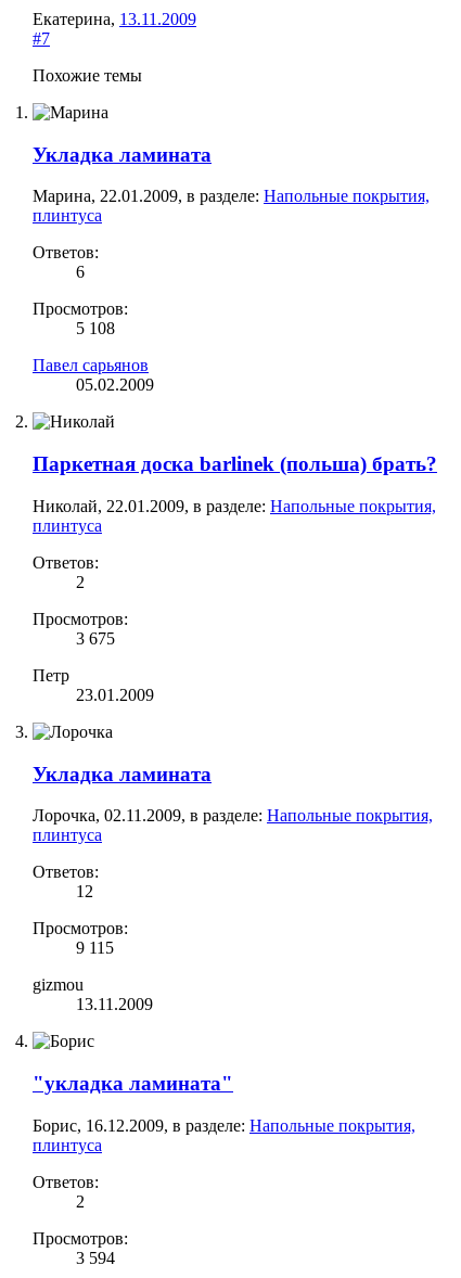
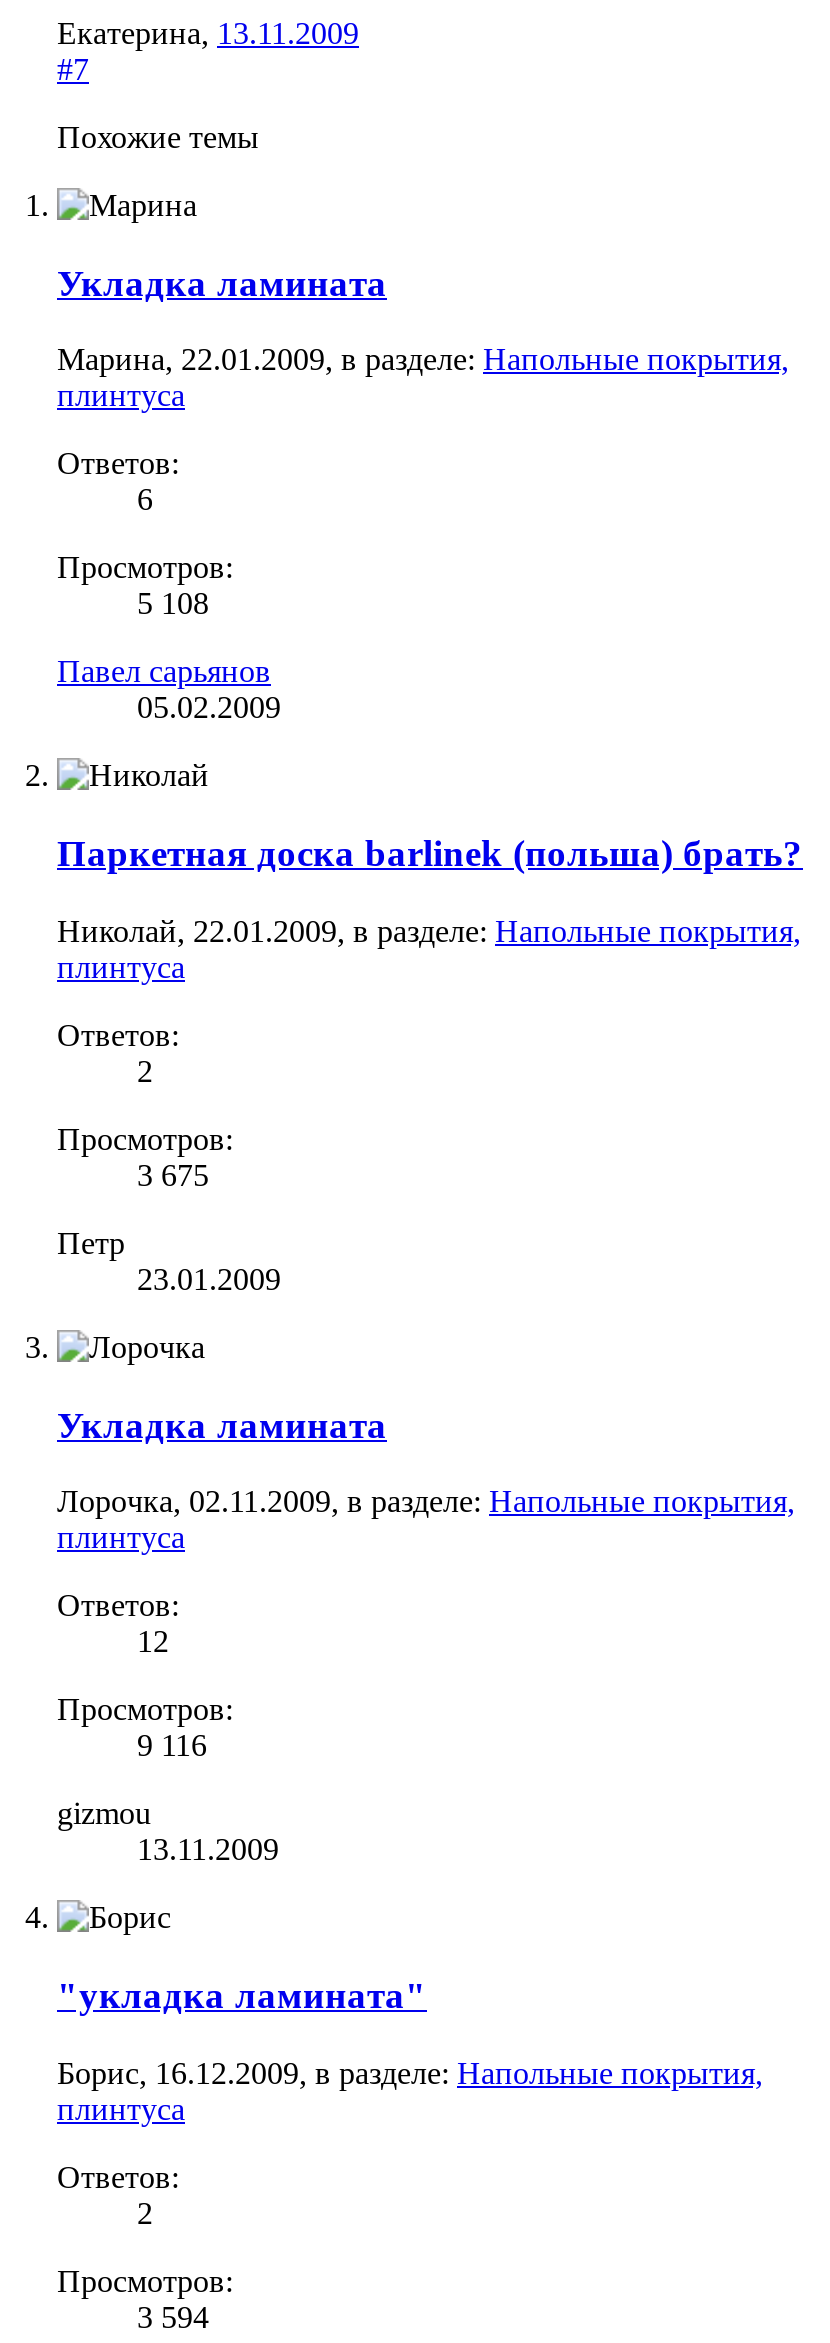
[76,939,114,957] 9 115 -> [137,1729,207,1763] 9 116

